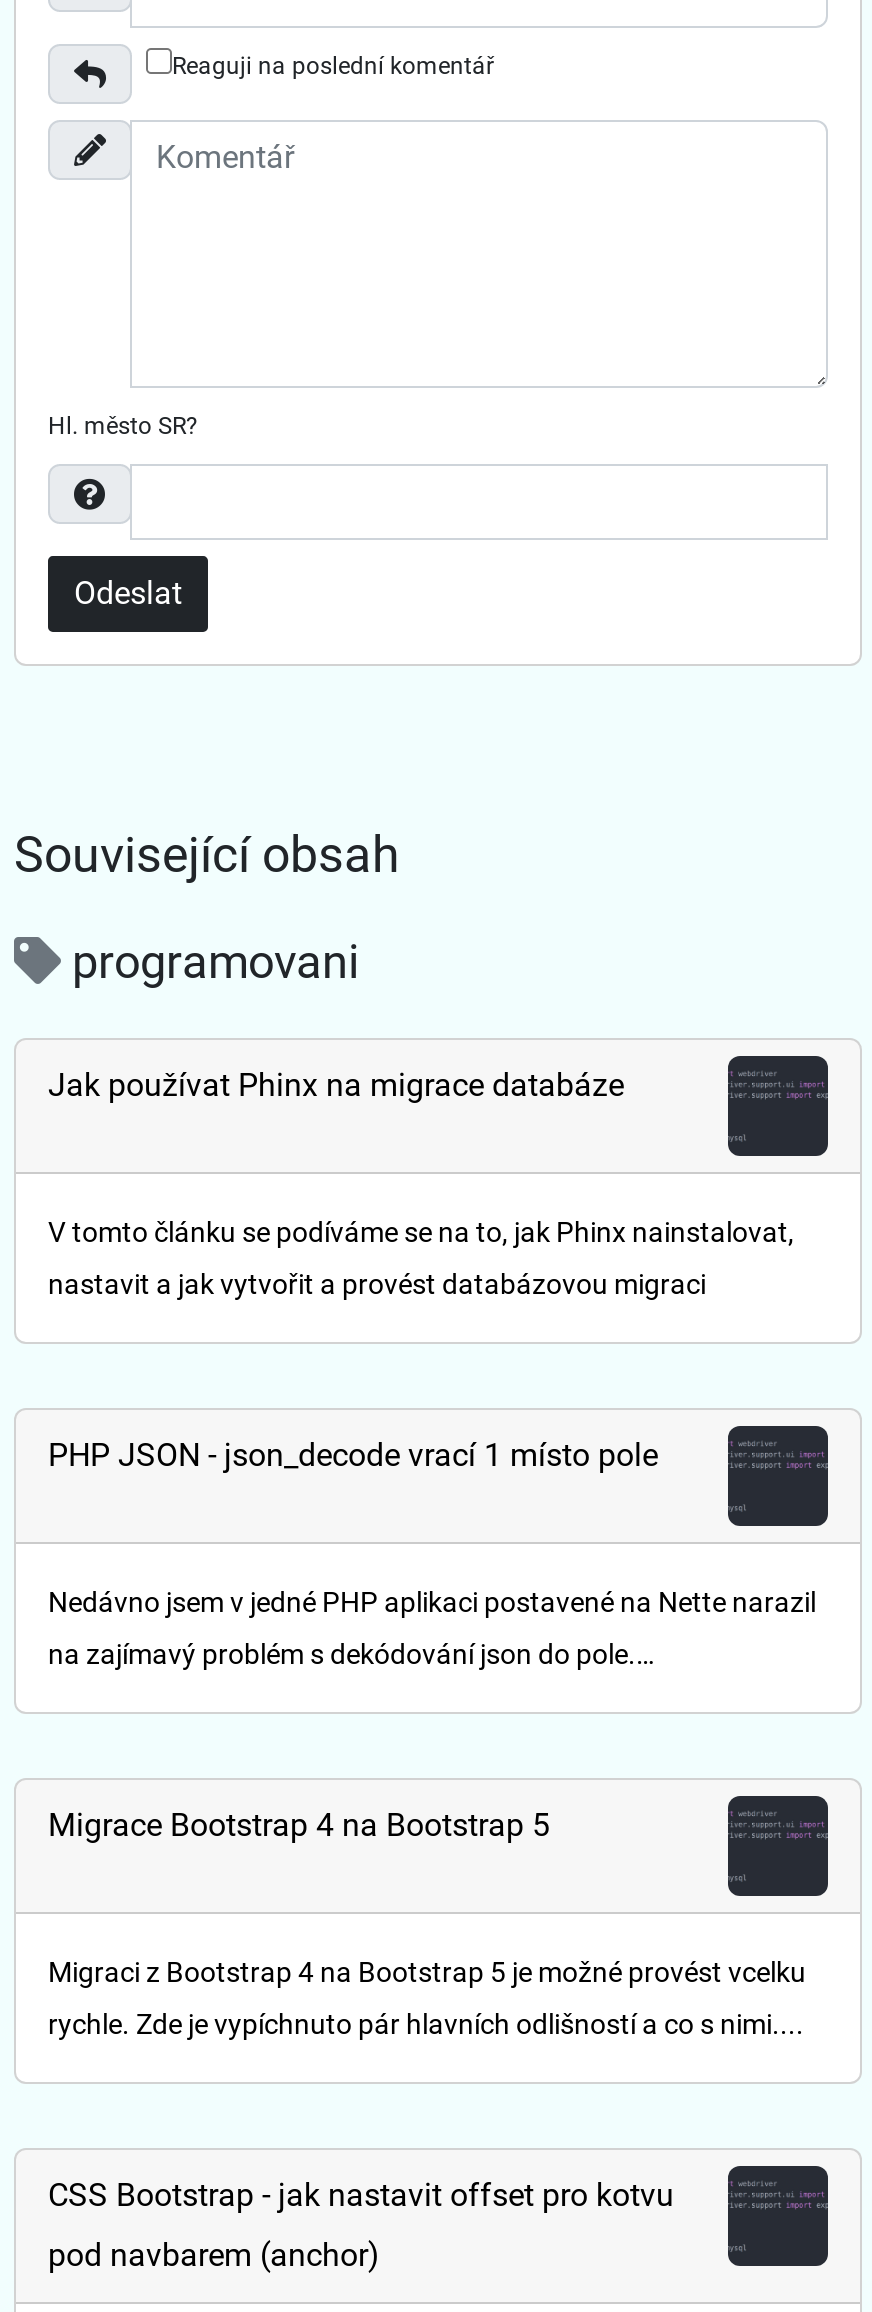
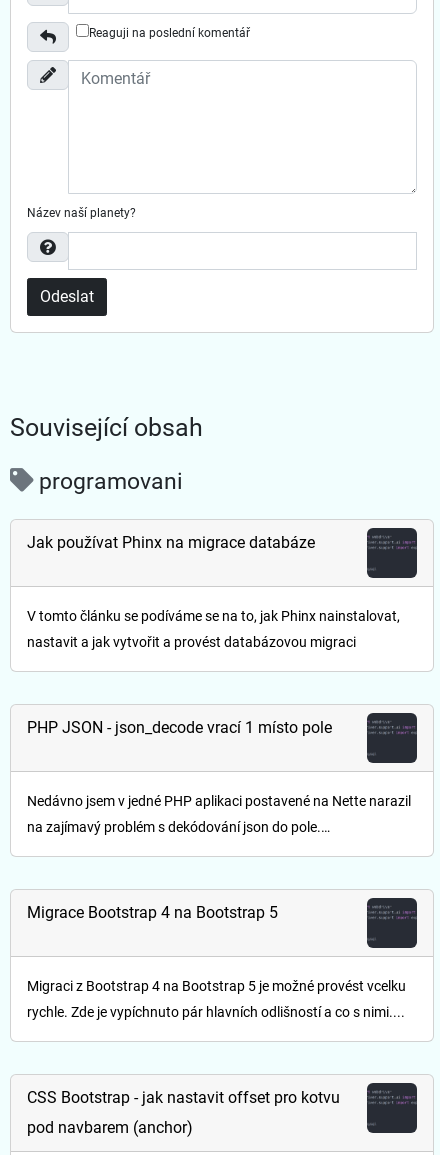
[48,413,198,441] Hl. město SR? -> [27,206,136,220] Název naší planety?

